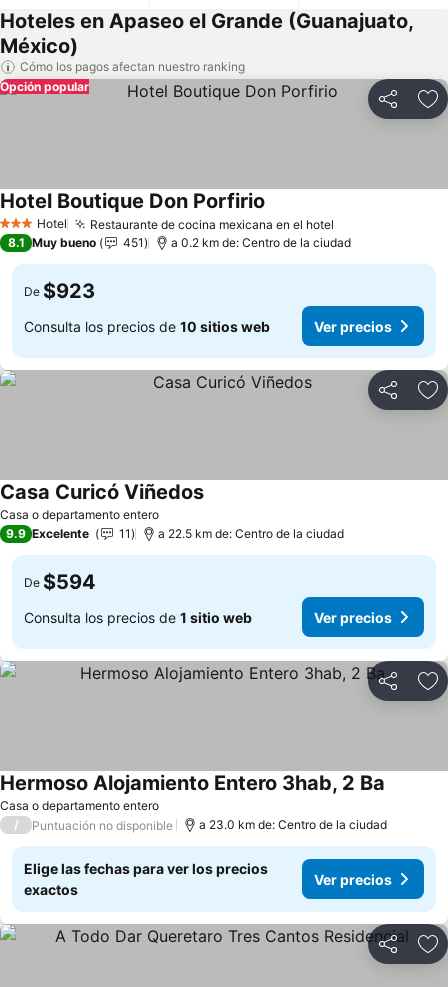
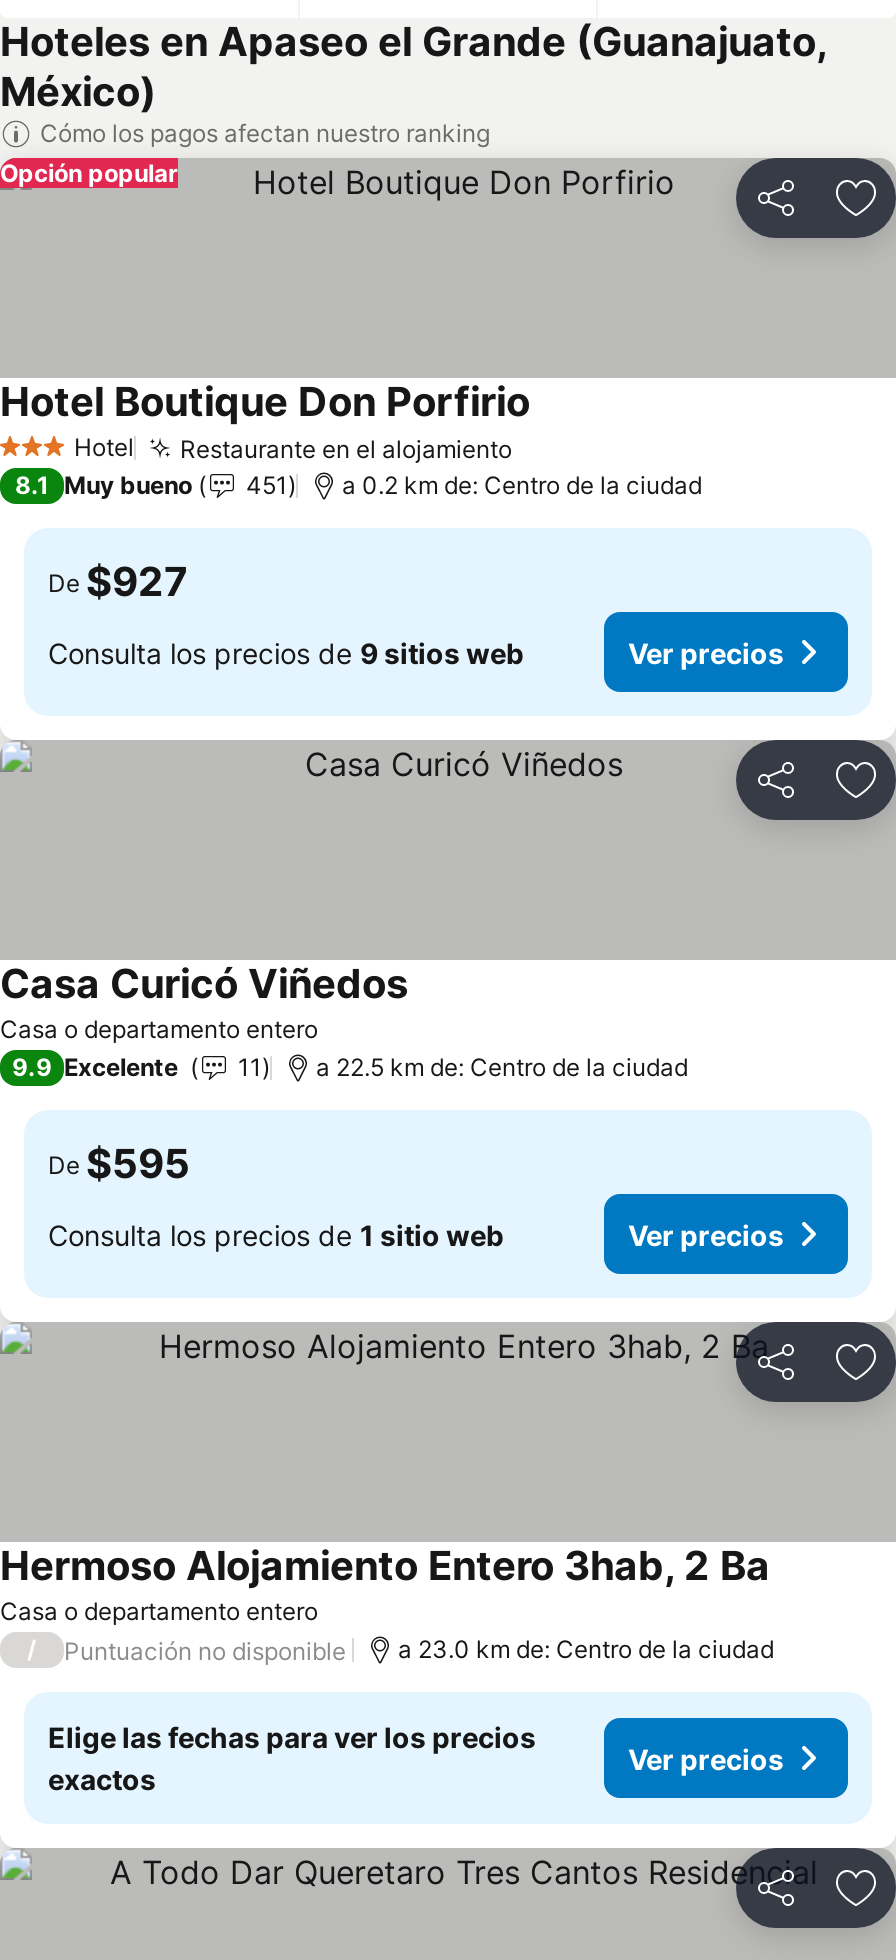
[90,216,334,231] Restaurante de cocina mexicana en el hotel -> [180,433,512,463] Restaurante en el alojamiento
[24,279,95,303] De $923 -> [48,558,188,606] De $927
[24,317,270,334] Consulta los precios de 10 sitios web -> [48,635,524,669] Consulta los precios de 9 sitios web
[24,570,96,594] De $594 -> [48,1140,190,1188] De $595

